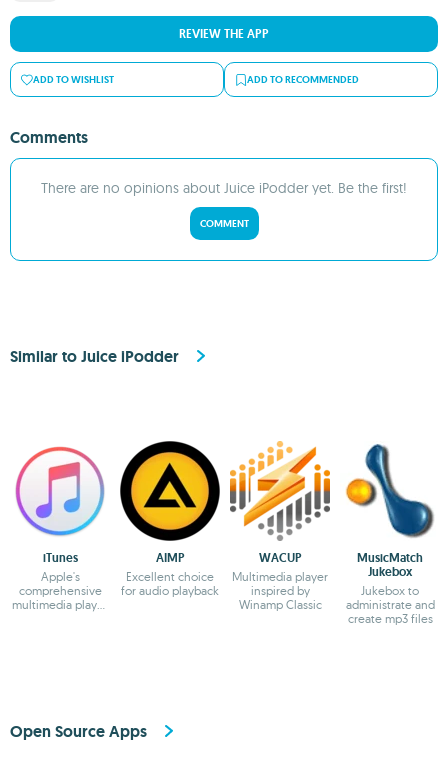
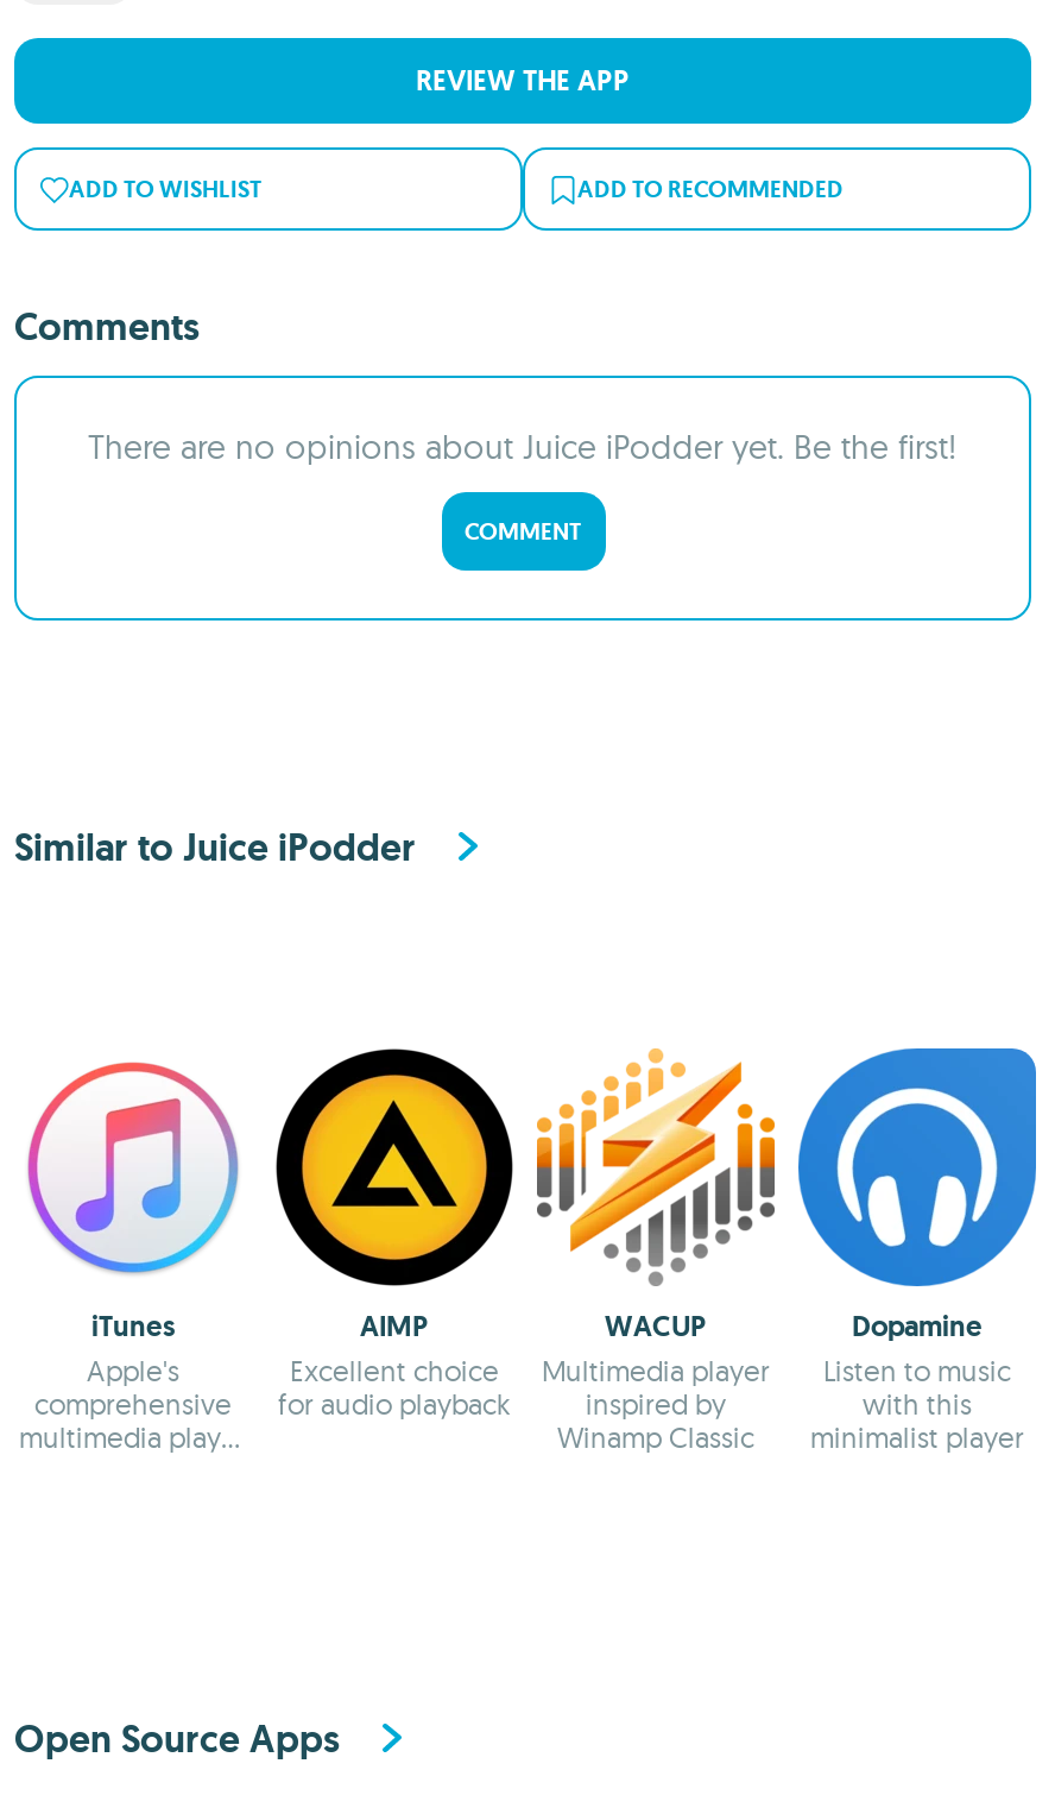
[340,441,440,626] [image] | MusicMatch | Jukebox | Jukebox to | administrate and | create mp3 files -> [796,1046,1038,1455] [image] | Dopamine | Listen to music | with this | minimalist player

